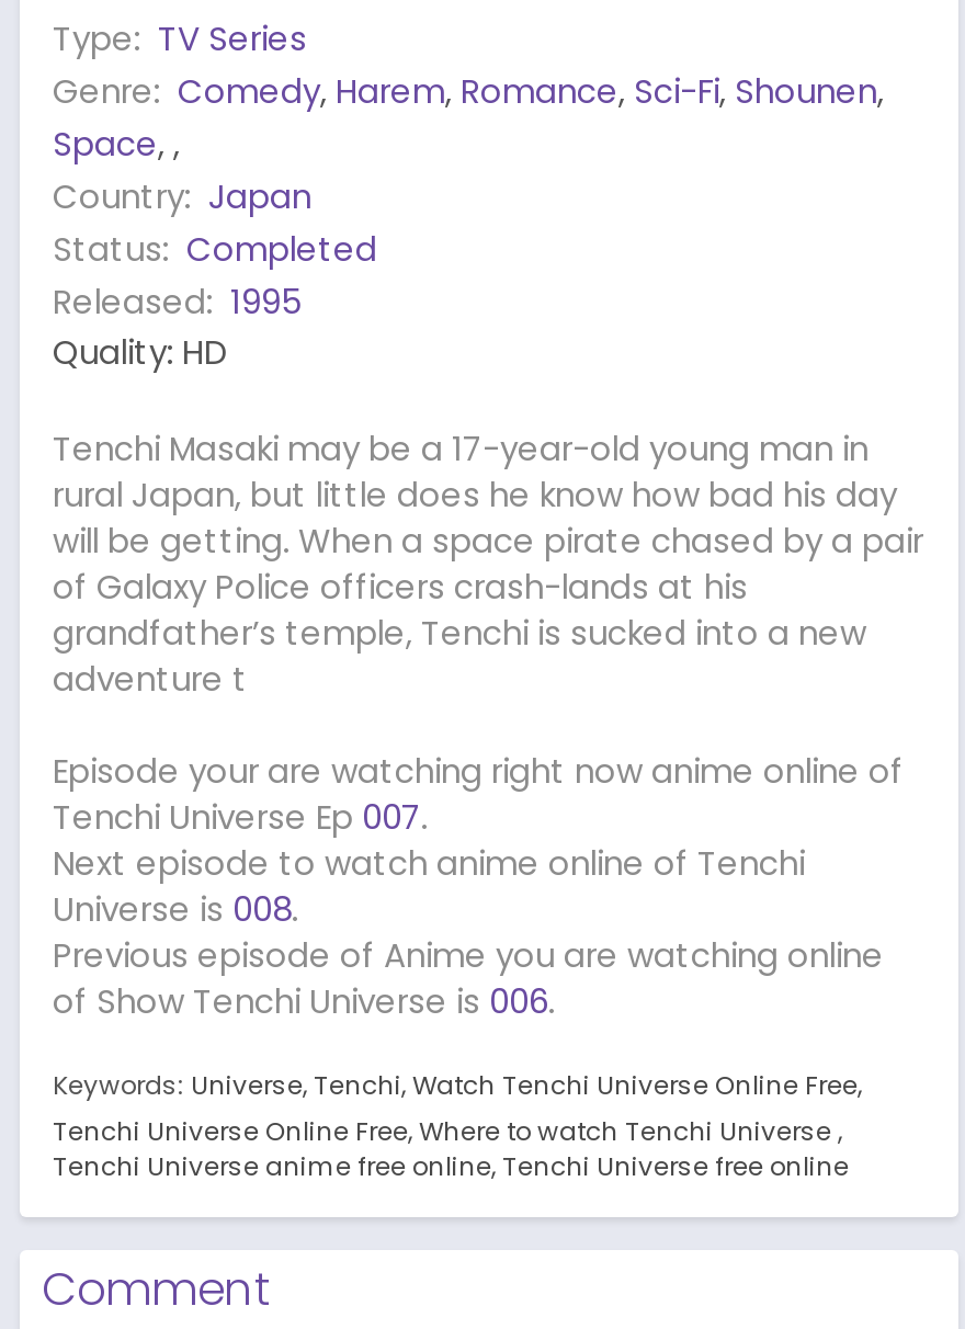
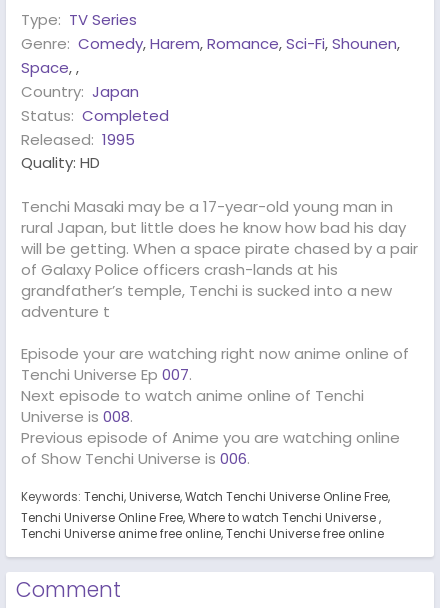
[53,1068,858,1103] Keywords: Universe Tenchi Watch Tenchi Universe Online Free -> [21,489,388,505] Keywords: Tenchi Universe Watch Tenchi Universe Online Free

